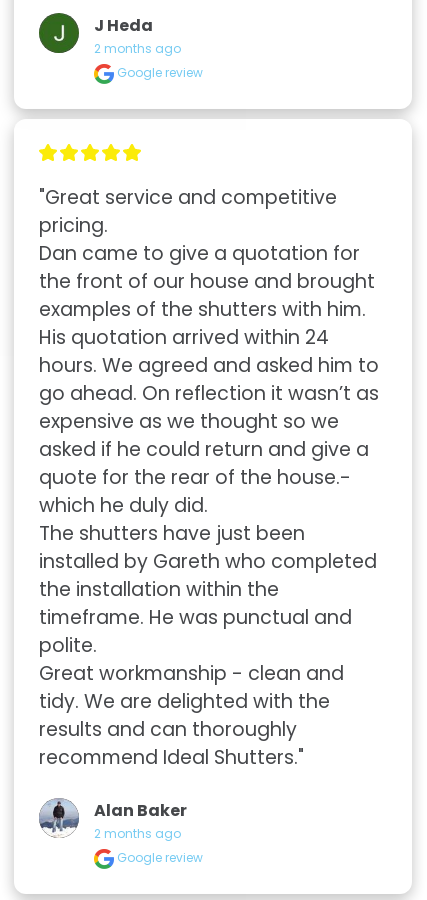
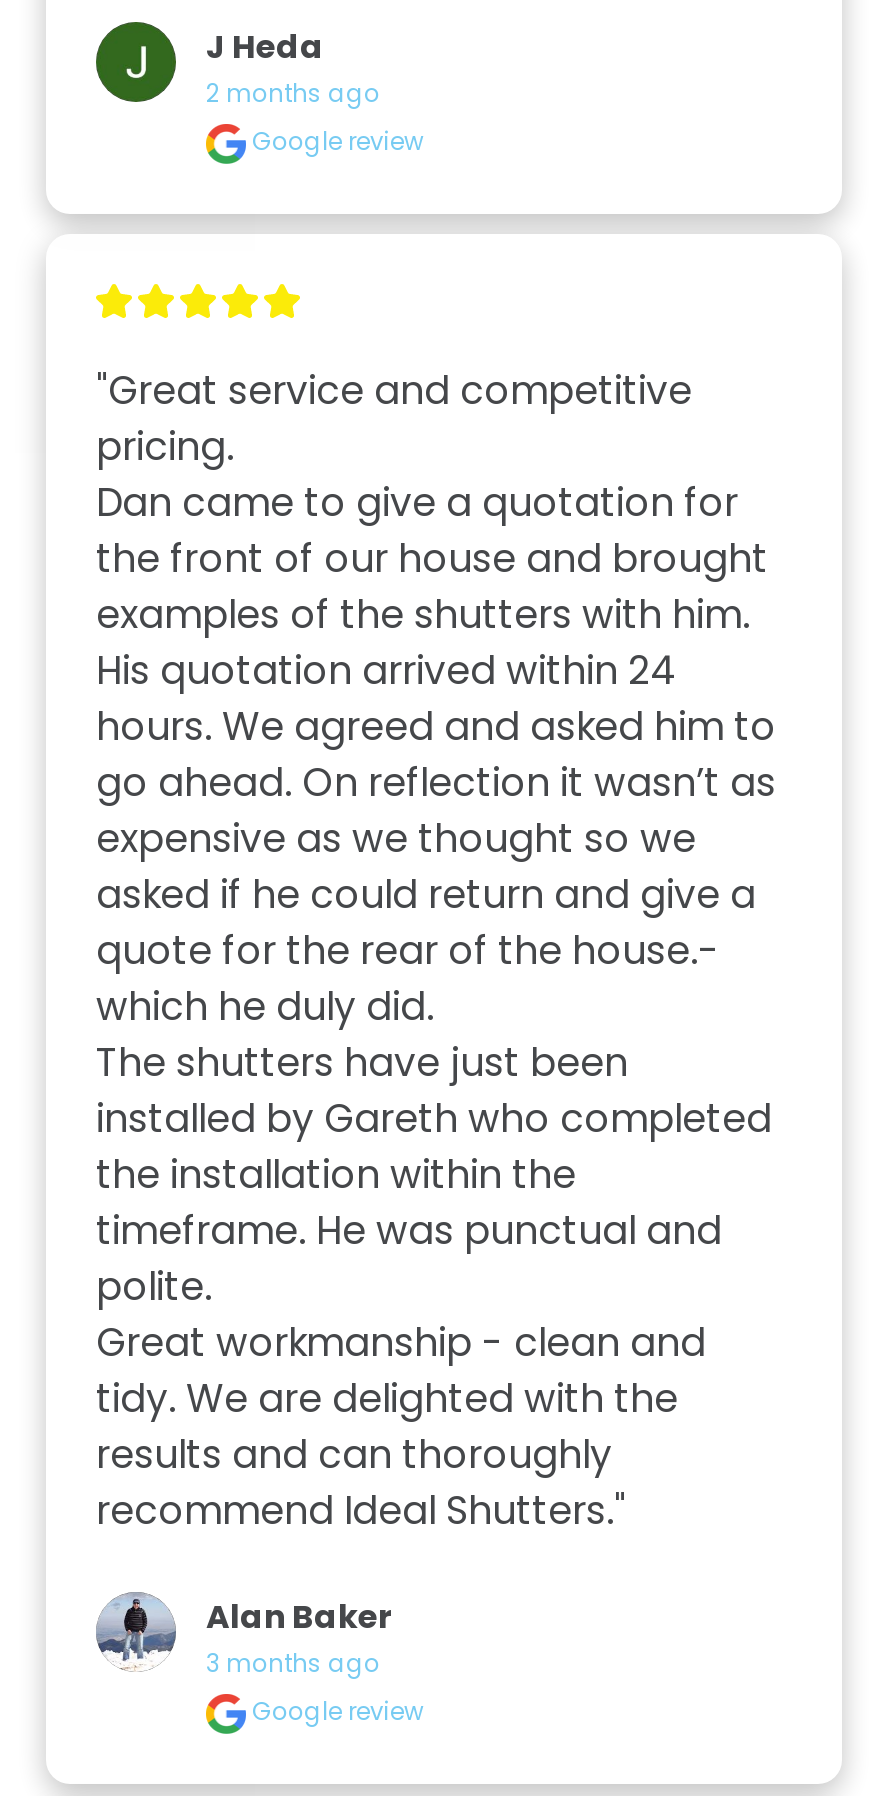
[94,825,181,845] 2 months ago -> [206,1646,380,1686] 3 months ago

